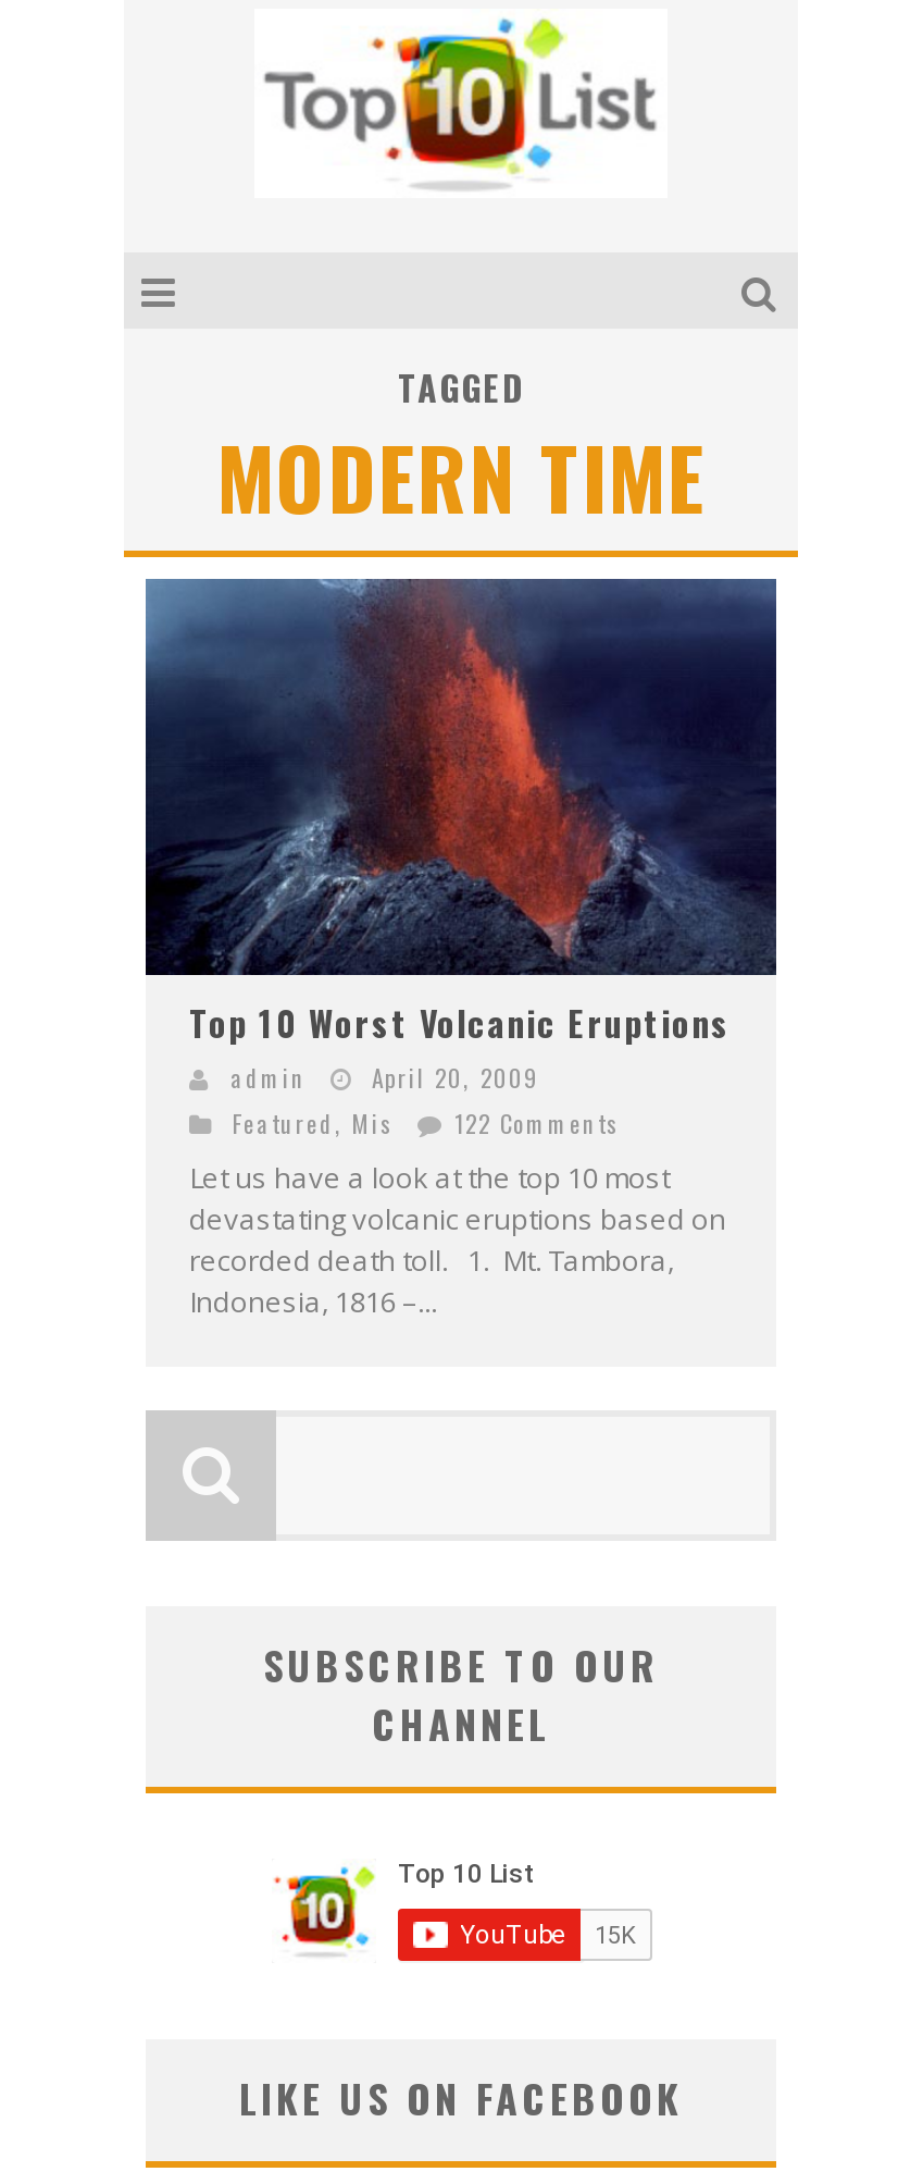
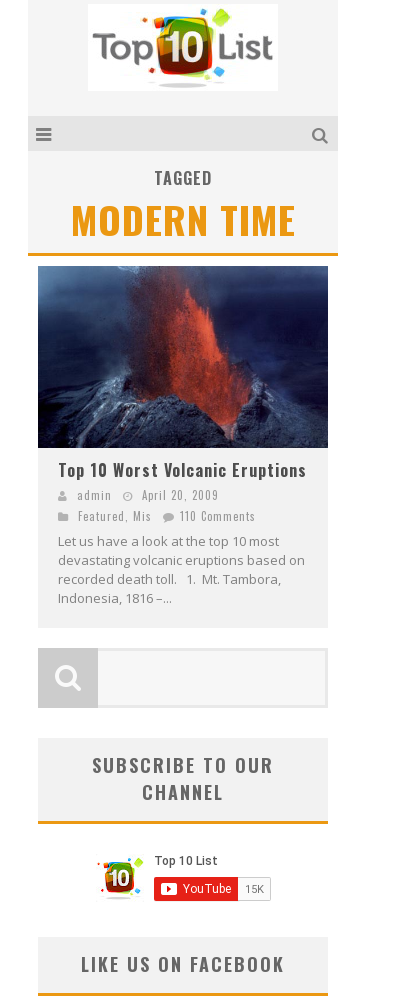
[233,1106,620,1141] Featured, Mis 122 Comments -> [78,508,256,524] Featured, Mis 110 Comments

